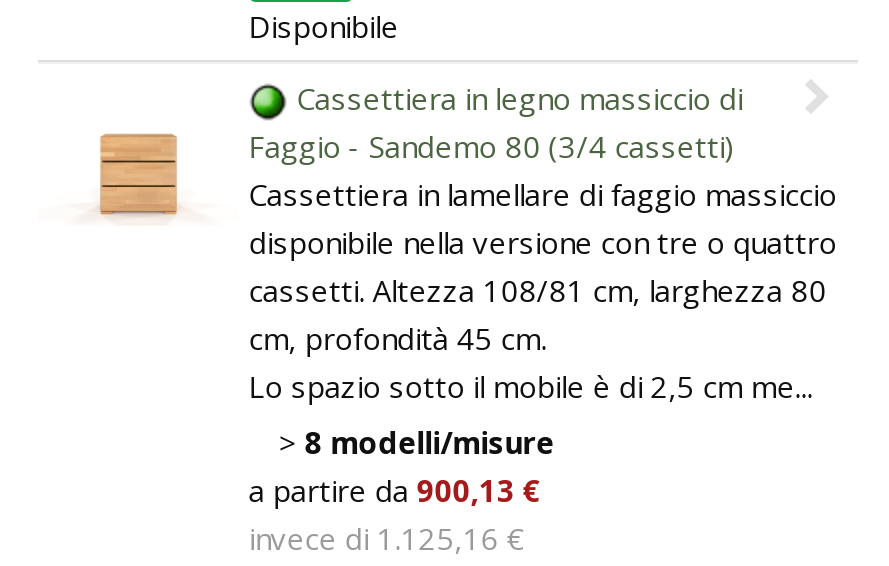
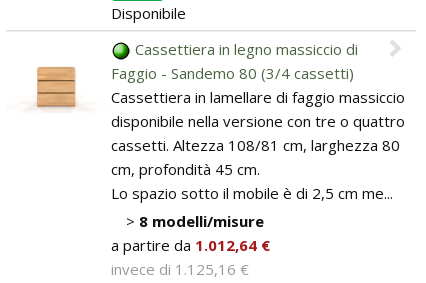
[248,471,540,511] a partire da 900,13 € -> [111,235,270,255] a partire da 1.012,64 €

